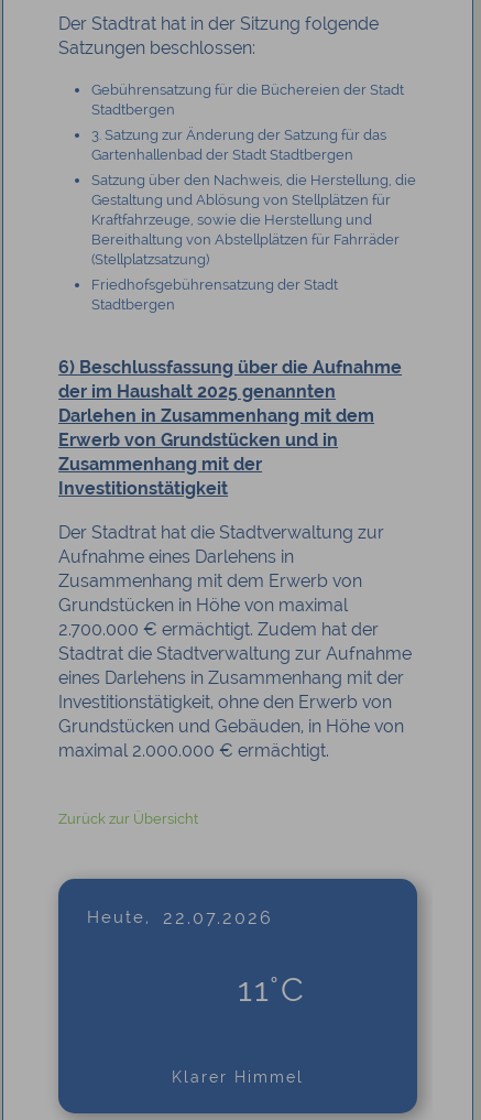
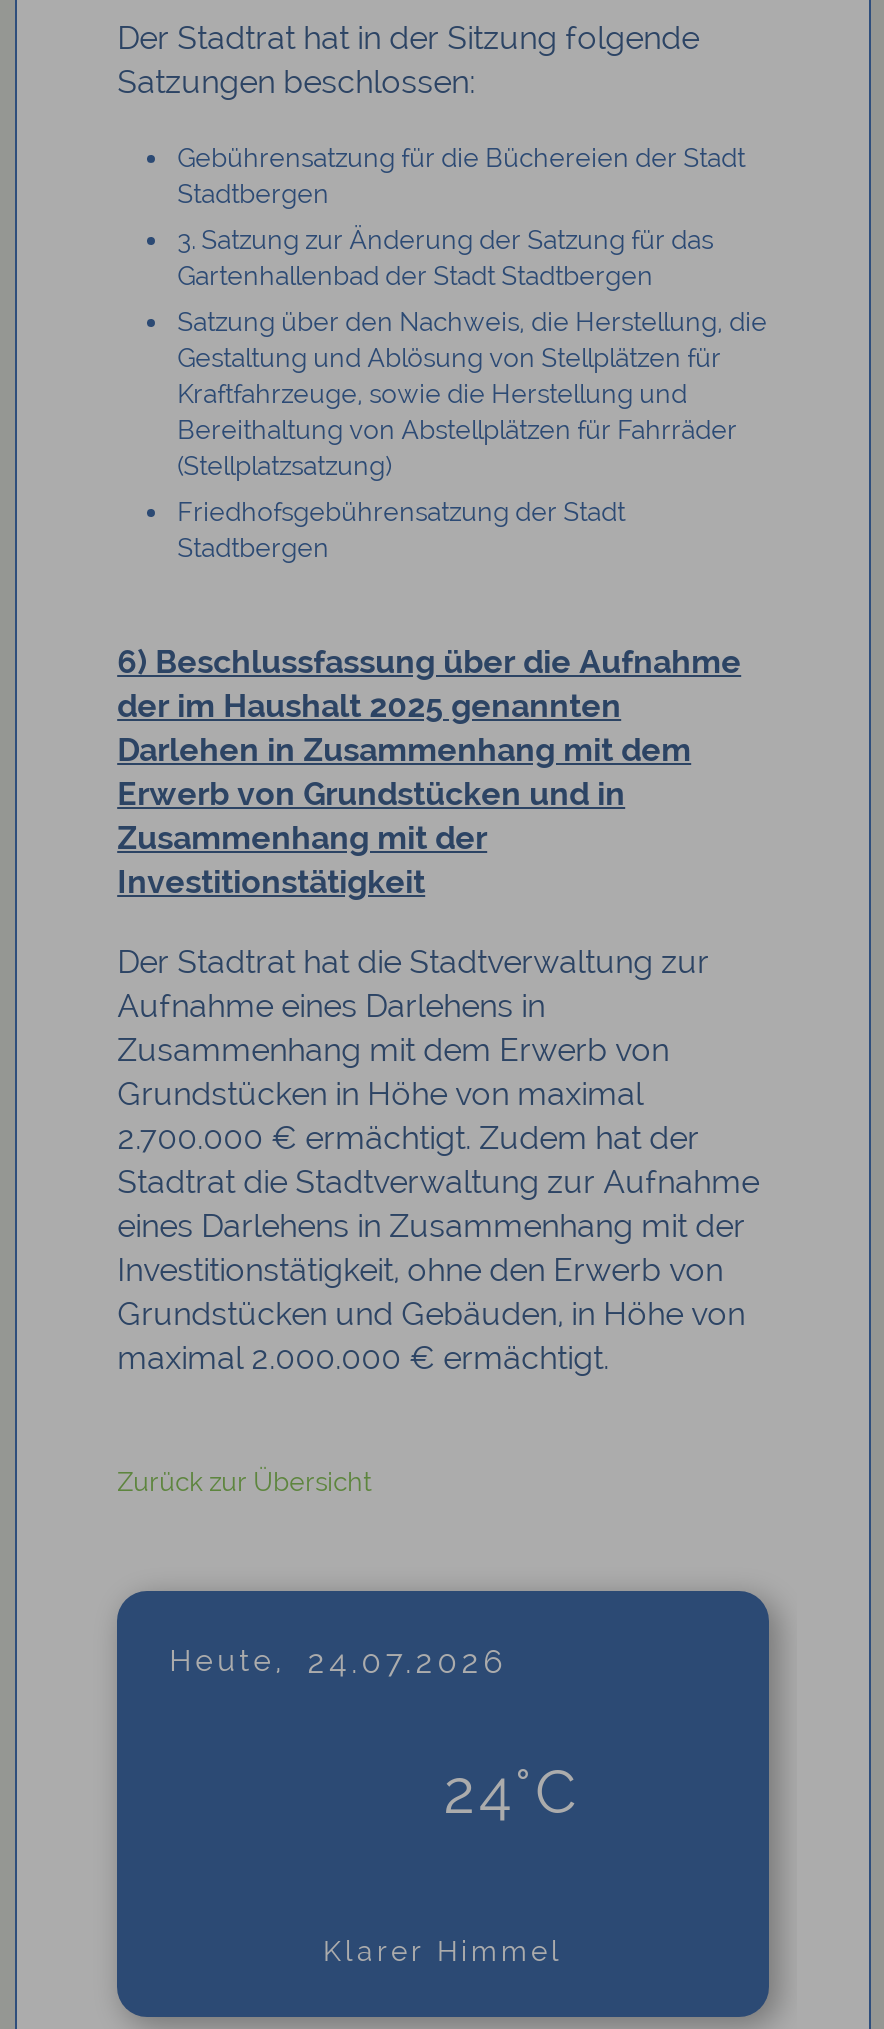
[87,908,273,928] Heute, 22.07.2026 -> [169,1643,507,1681] Heute, 24.07.2026
[238,970,306,1009] 11°C -> [443,1757,581,1827] 24°C

